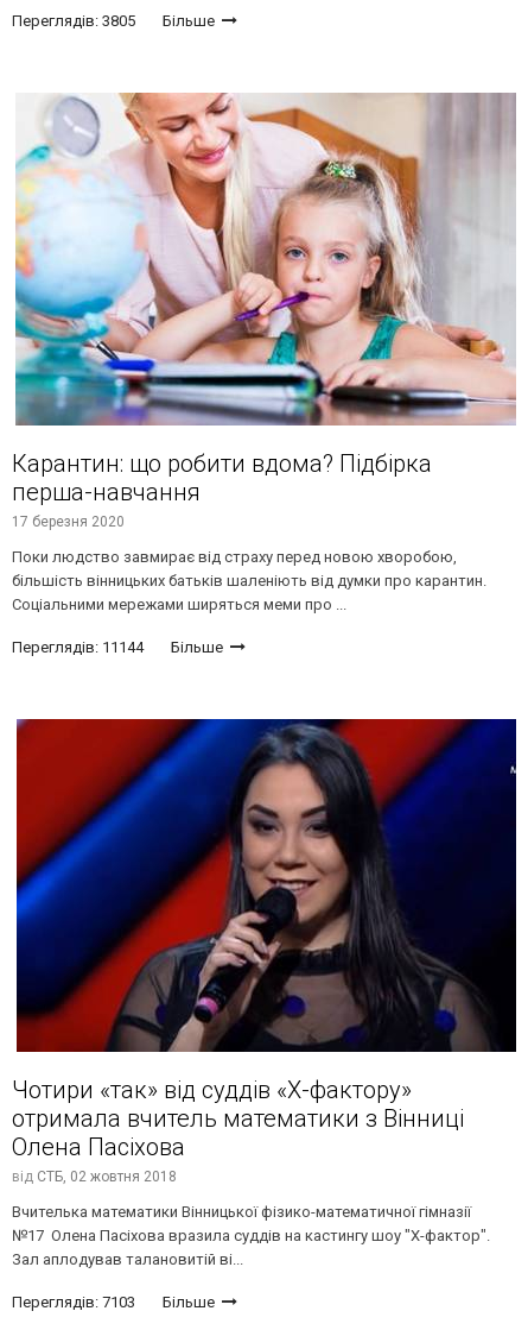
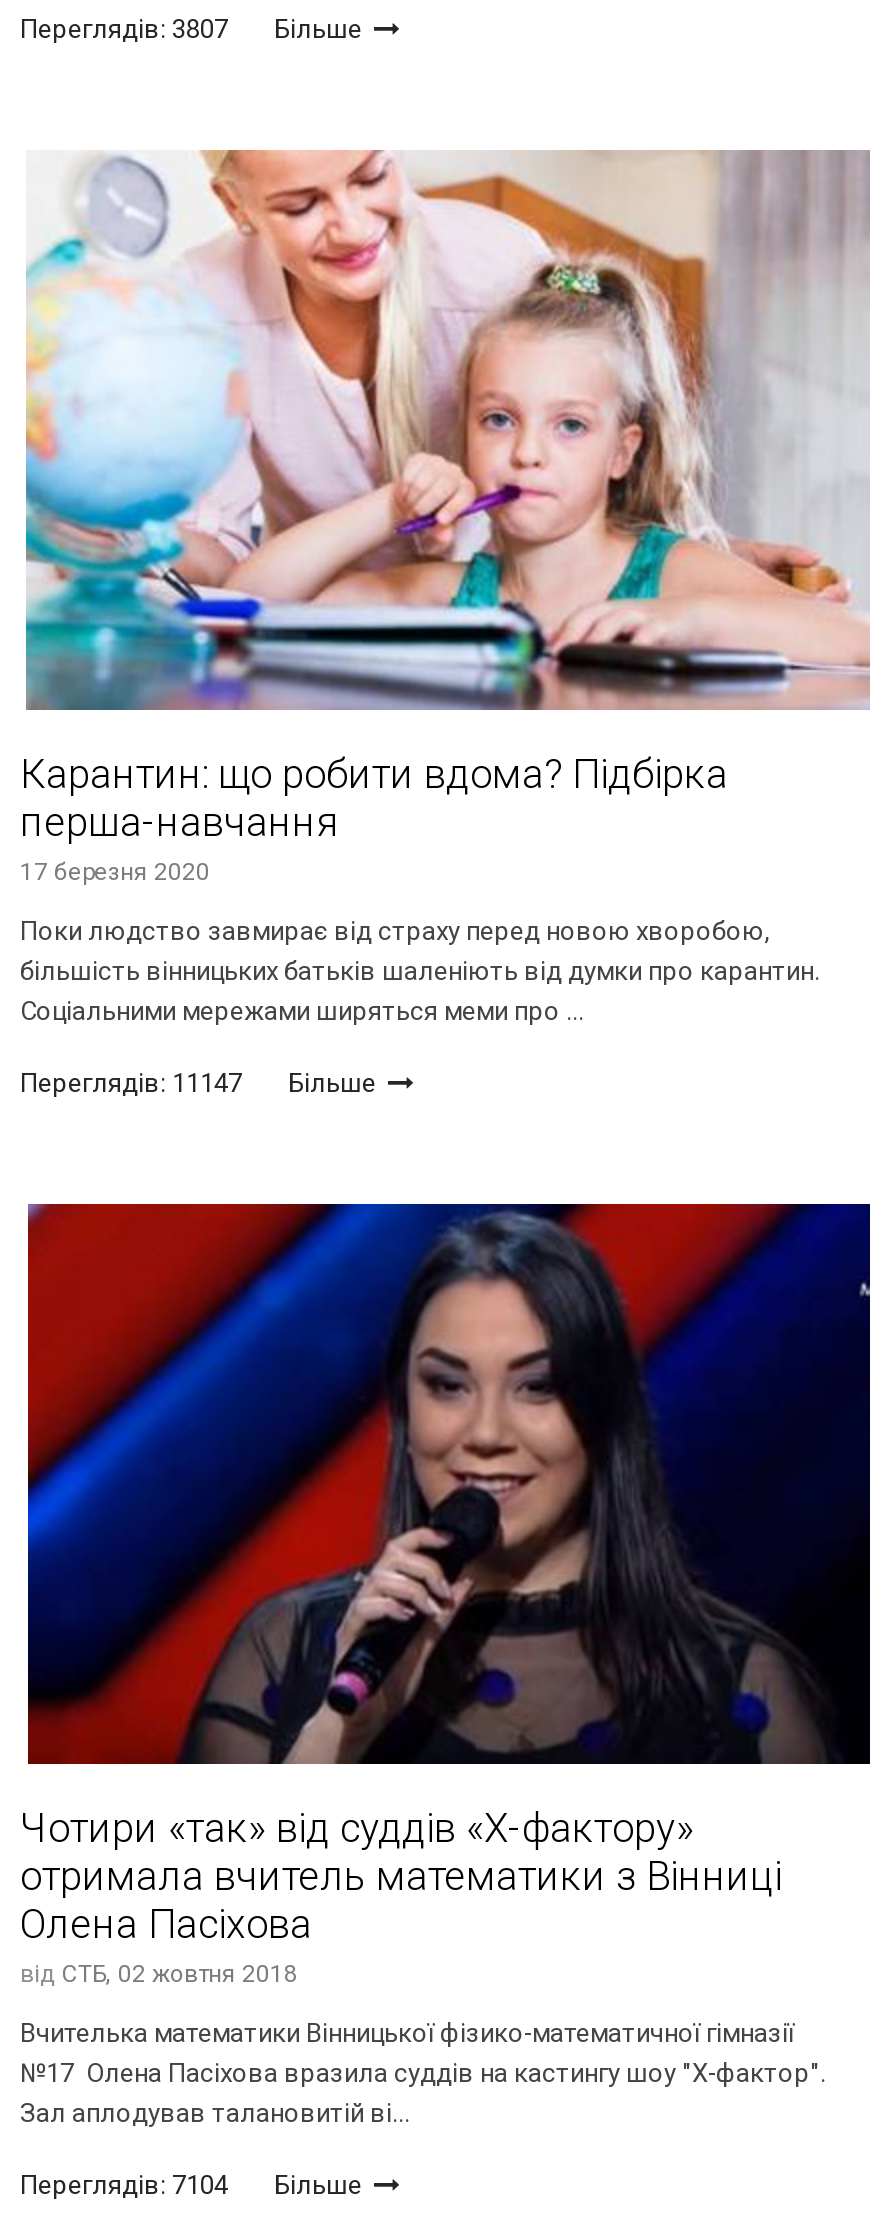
[12,12,218,29] Переглядів: 3805 Більше -> [20,13,368,43] Переглядів: 3807 Більше
[12,638,227,656] Переглядів: 11144 Більше -> [20,1067,382,1097] Переглядів: 11147 Більше
[12,1293,218,1311] Переглядів: 7103 Більше -> [20,2169,368,2199] Переглядів: 7104 Більше

